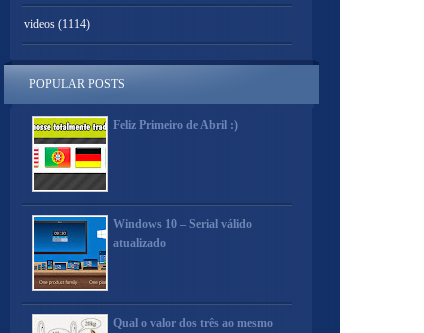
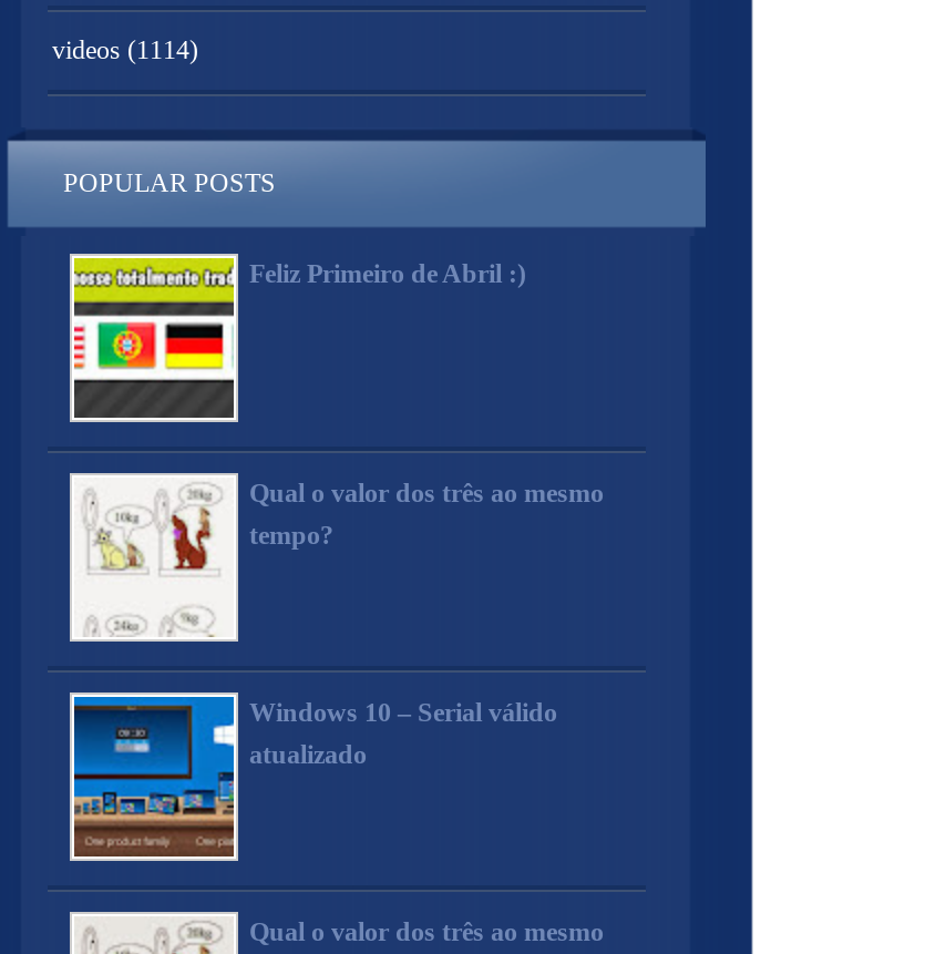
none -> [72,475,604,639] [image] | Qual o valor dos três ao mesmo | tempo?

